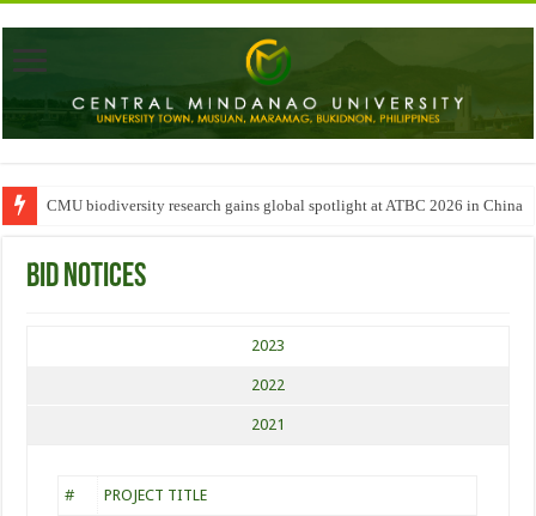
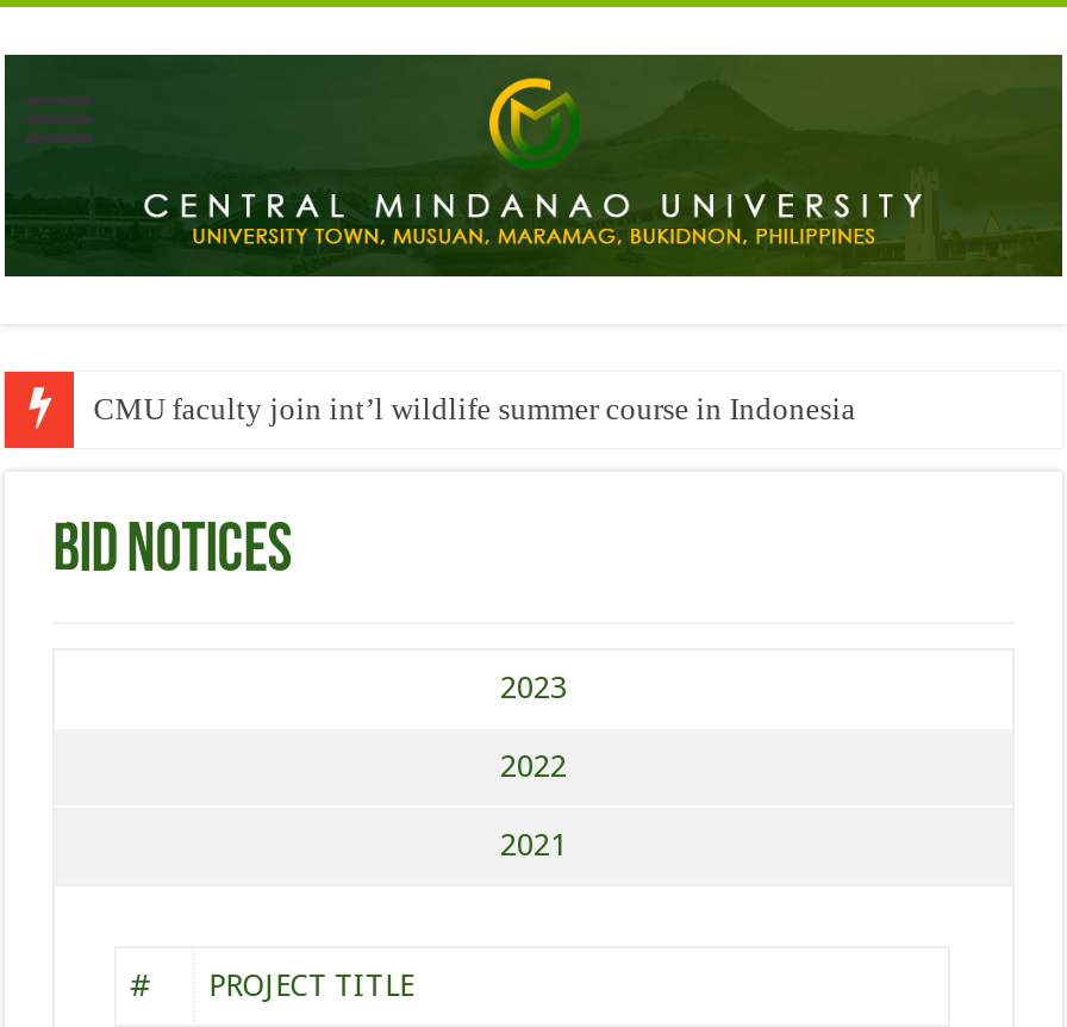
[47,196,523,214] CMU biodiversity research gains global spotlight at ATBC 2026 in China -> [93,390,856,425] CMU faculty join int’l wildlife summer course in Indonesia

